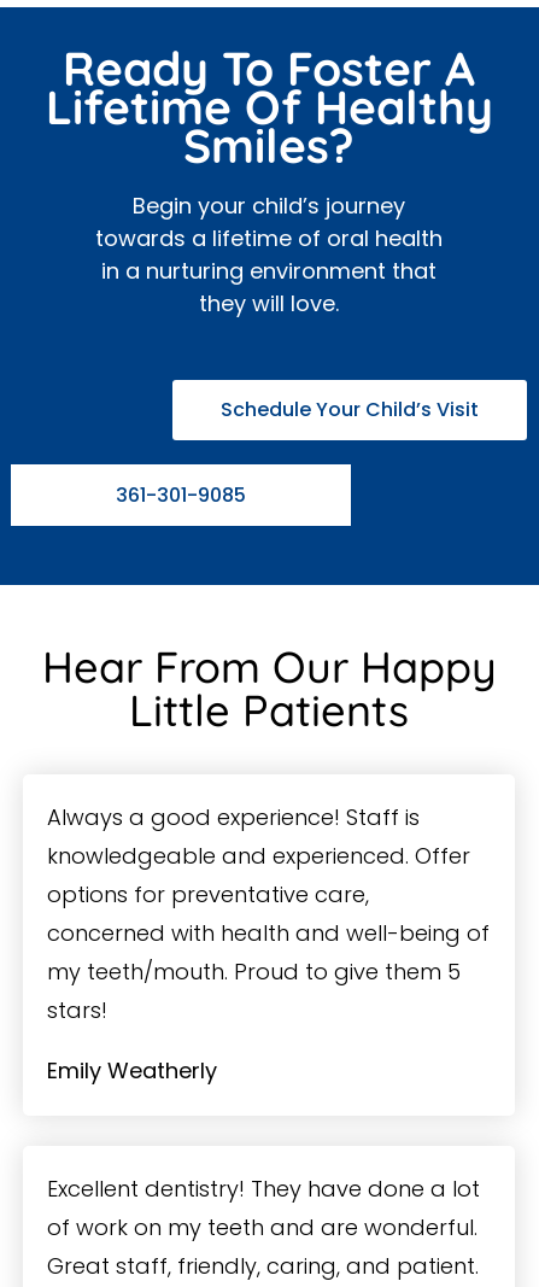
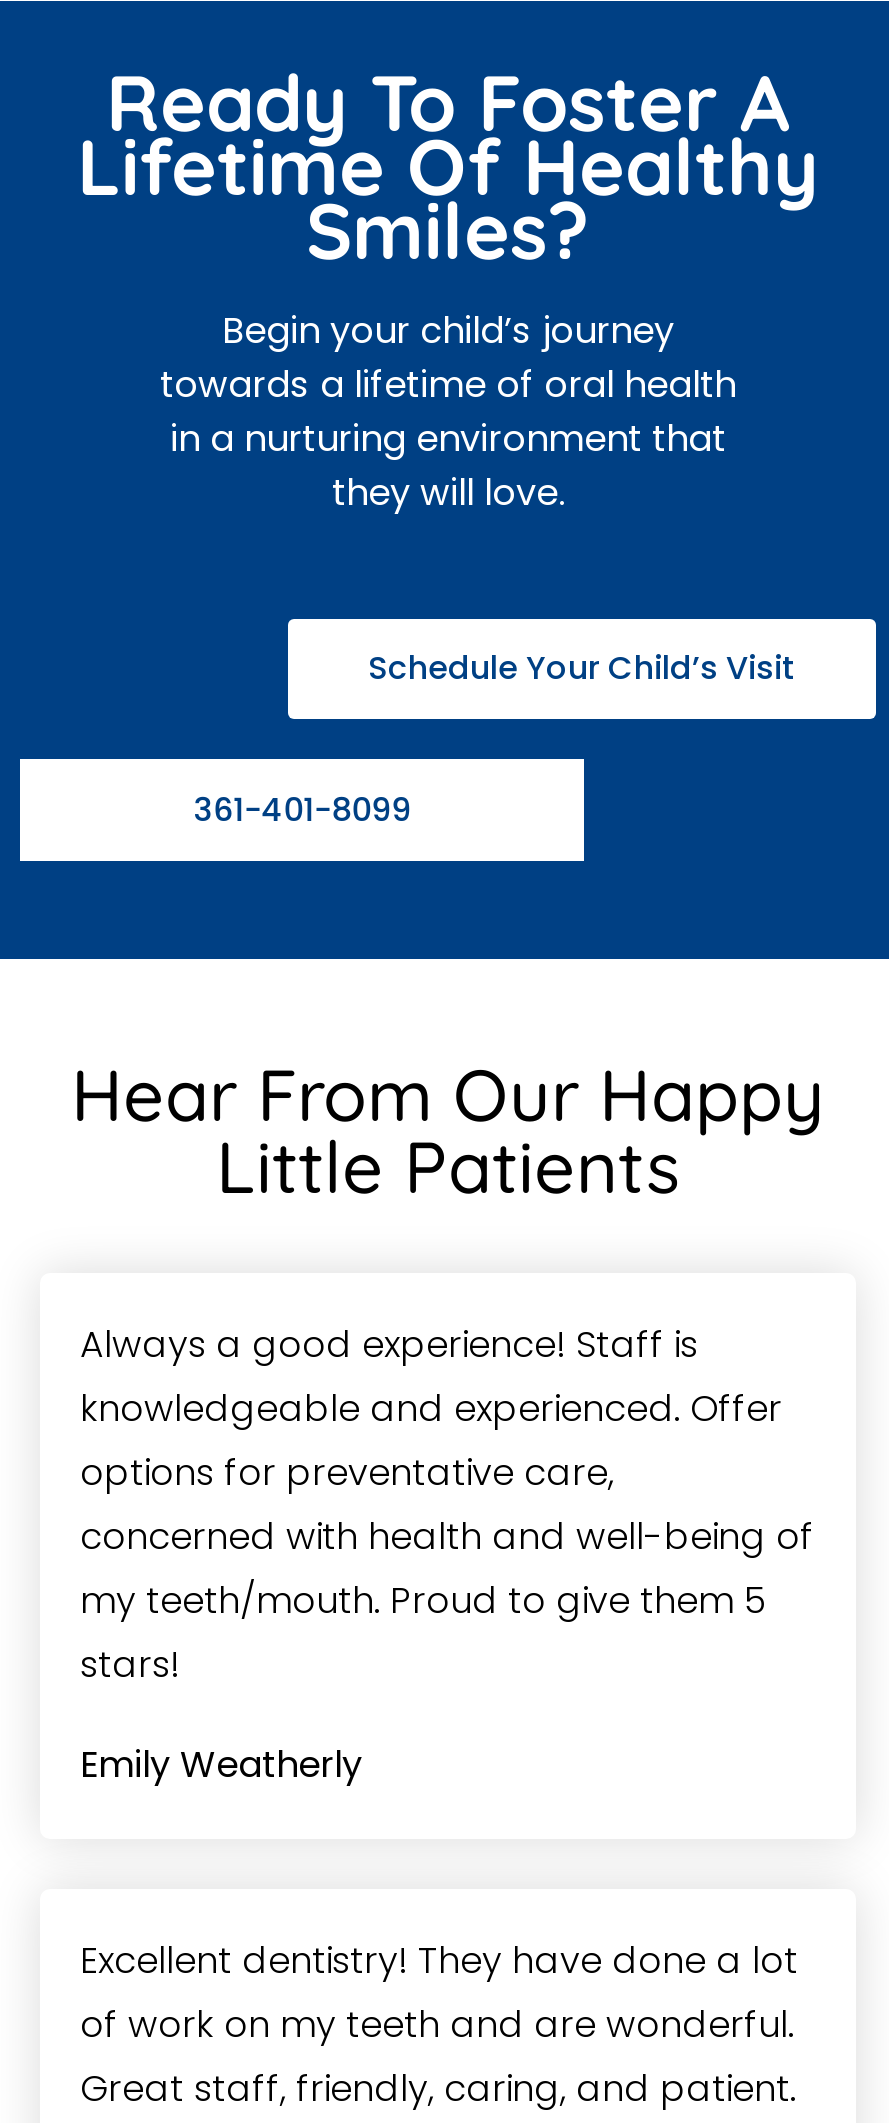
[116,481,246,508] 361-301-9085 -> [193,786,411,832] 361-401-8099

